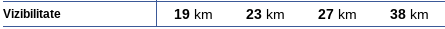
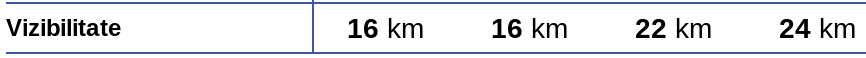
[173,6,212,22] 19 km -> [347,12,425,44] 16 km
[245,6,284,22] 23 km -> [491,12,569,44] 16 km
[317,6,356,22] 27 km -> [635,12,713,44] 22 km
[389,6,428,22] 38 km -> [779,12,857,44] 24 km

